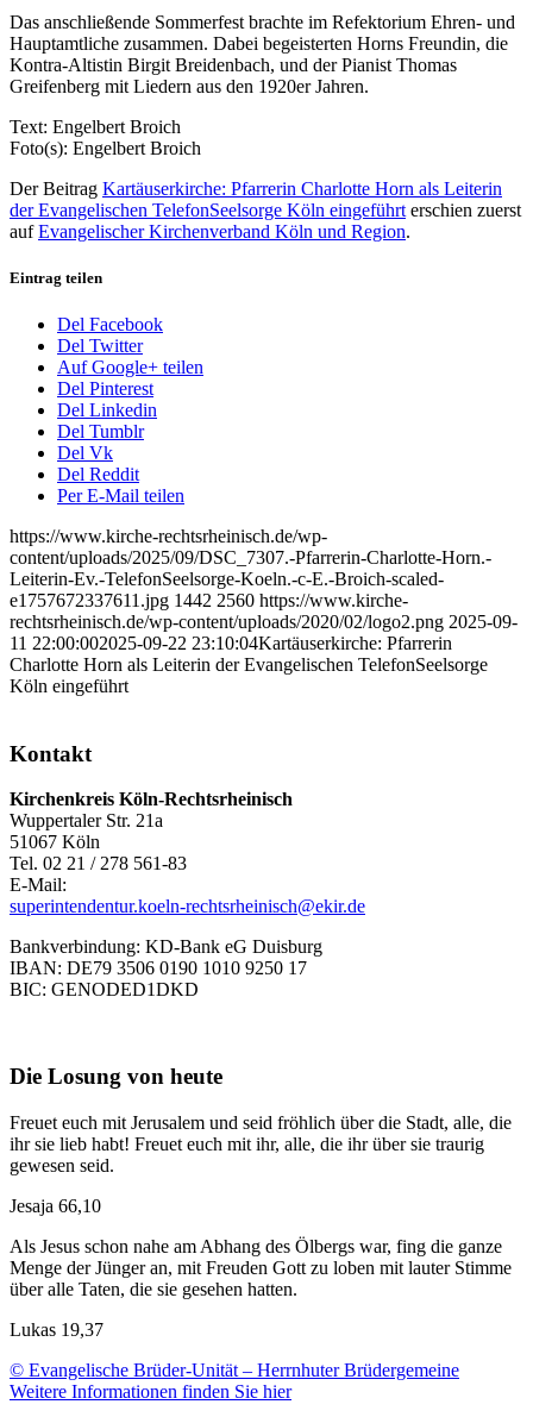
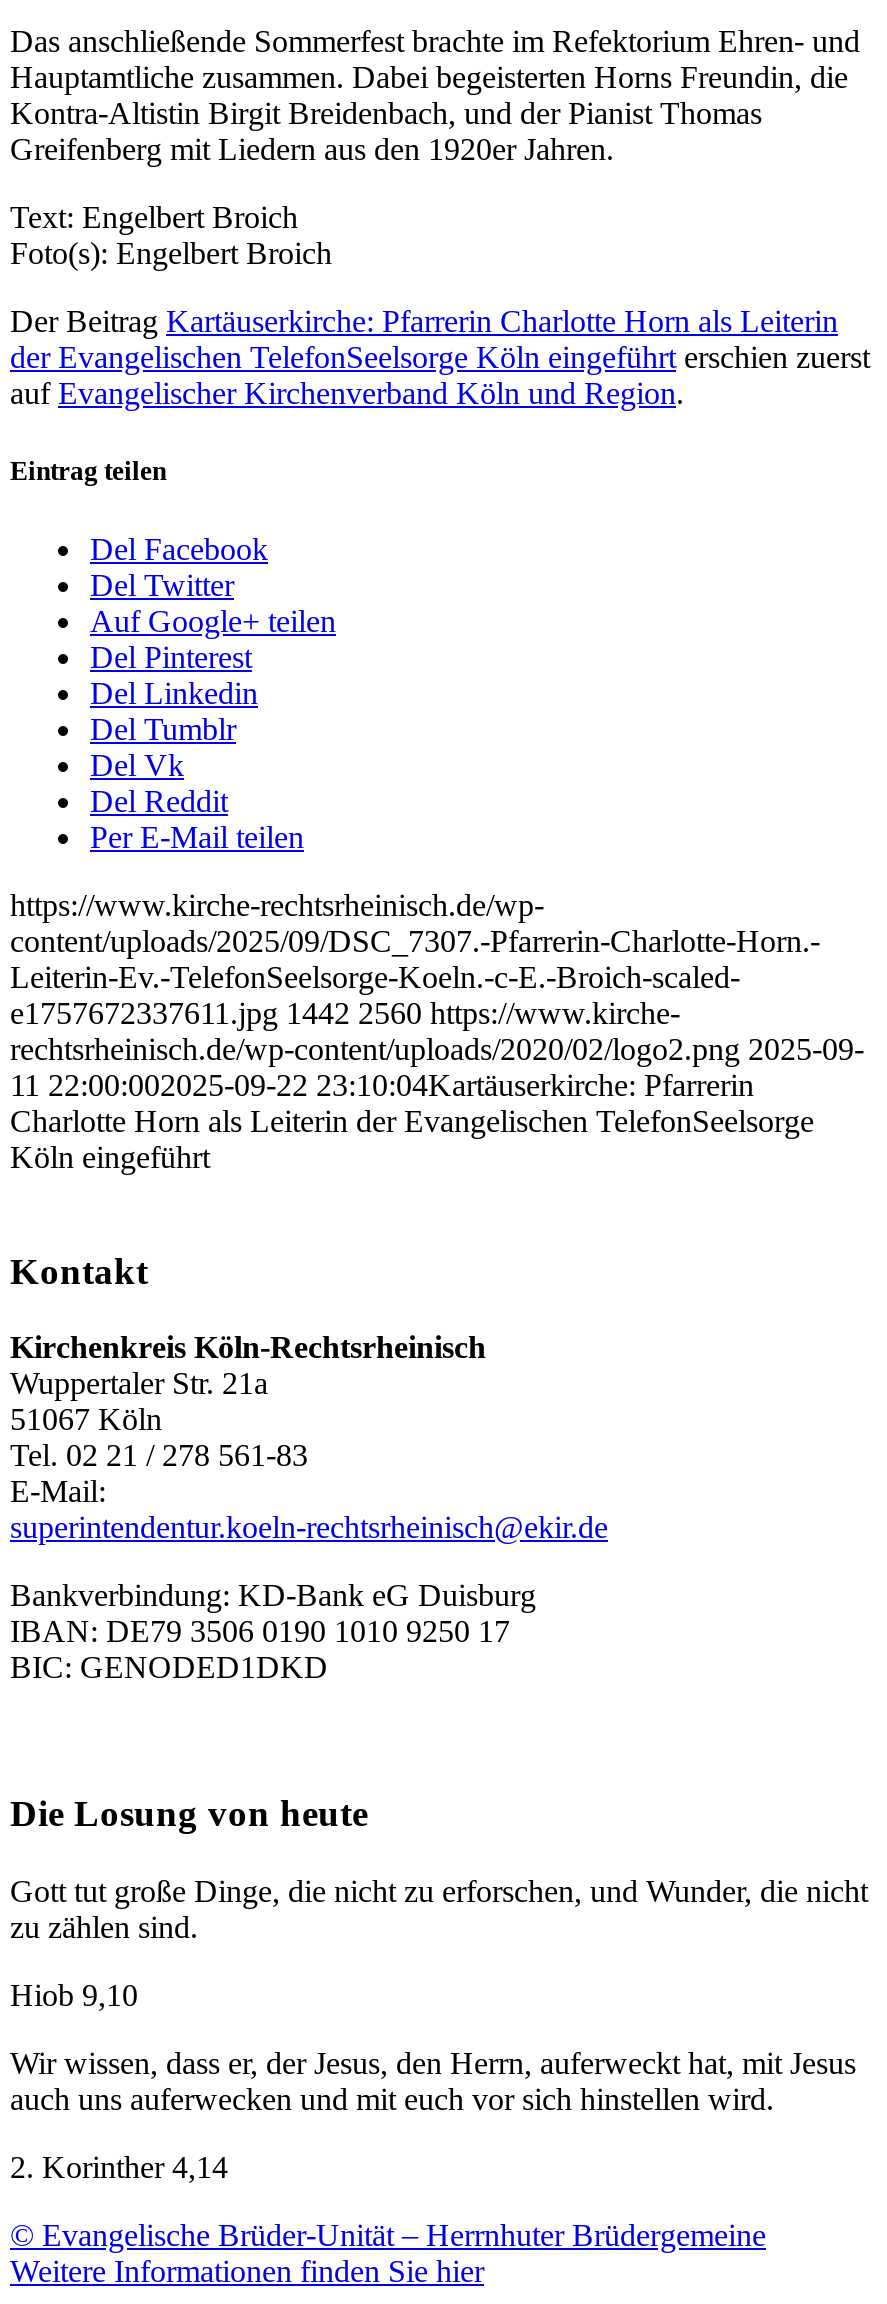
[10,1112,512,1175] Freuet euch mit Jerusalem und seid fröhlich über die Stadt, alle, die | ihr sie lieb habt! Freuet euch mit ihr, alle, die ihr über sie traurig | gewesen seid. -> [10,1874,868,1944] Gott tut große Dinge, die nicht zu erforschen, und Wunder, die nicht | zu zählen sind.
[10,1195,101,1216] Jesaja 66,10 -> [10,1978,138,2012] Hiob 9,10
[10,1236,512,1299] Als Jesus schon nahe am Abhang des Ölbergs war, fing die ganze | Menge der Jünger an, mit Freuden Gott zu loben mit lauter Stimme | über alle Taten, die sie gesehen hatten. -> [10,2046,856,2116] Wir wissen, dass er, der Jesus, den Herrn, auferweckt hat, mit Jesus | auch uns auferwecken und mit euch vor sich hinstellen wird.
[10,1319,104,1339] Lukas 19,37 -> [10,2150,228,2184] 2. Korinther 4,14

